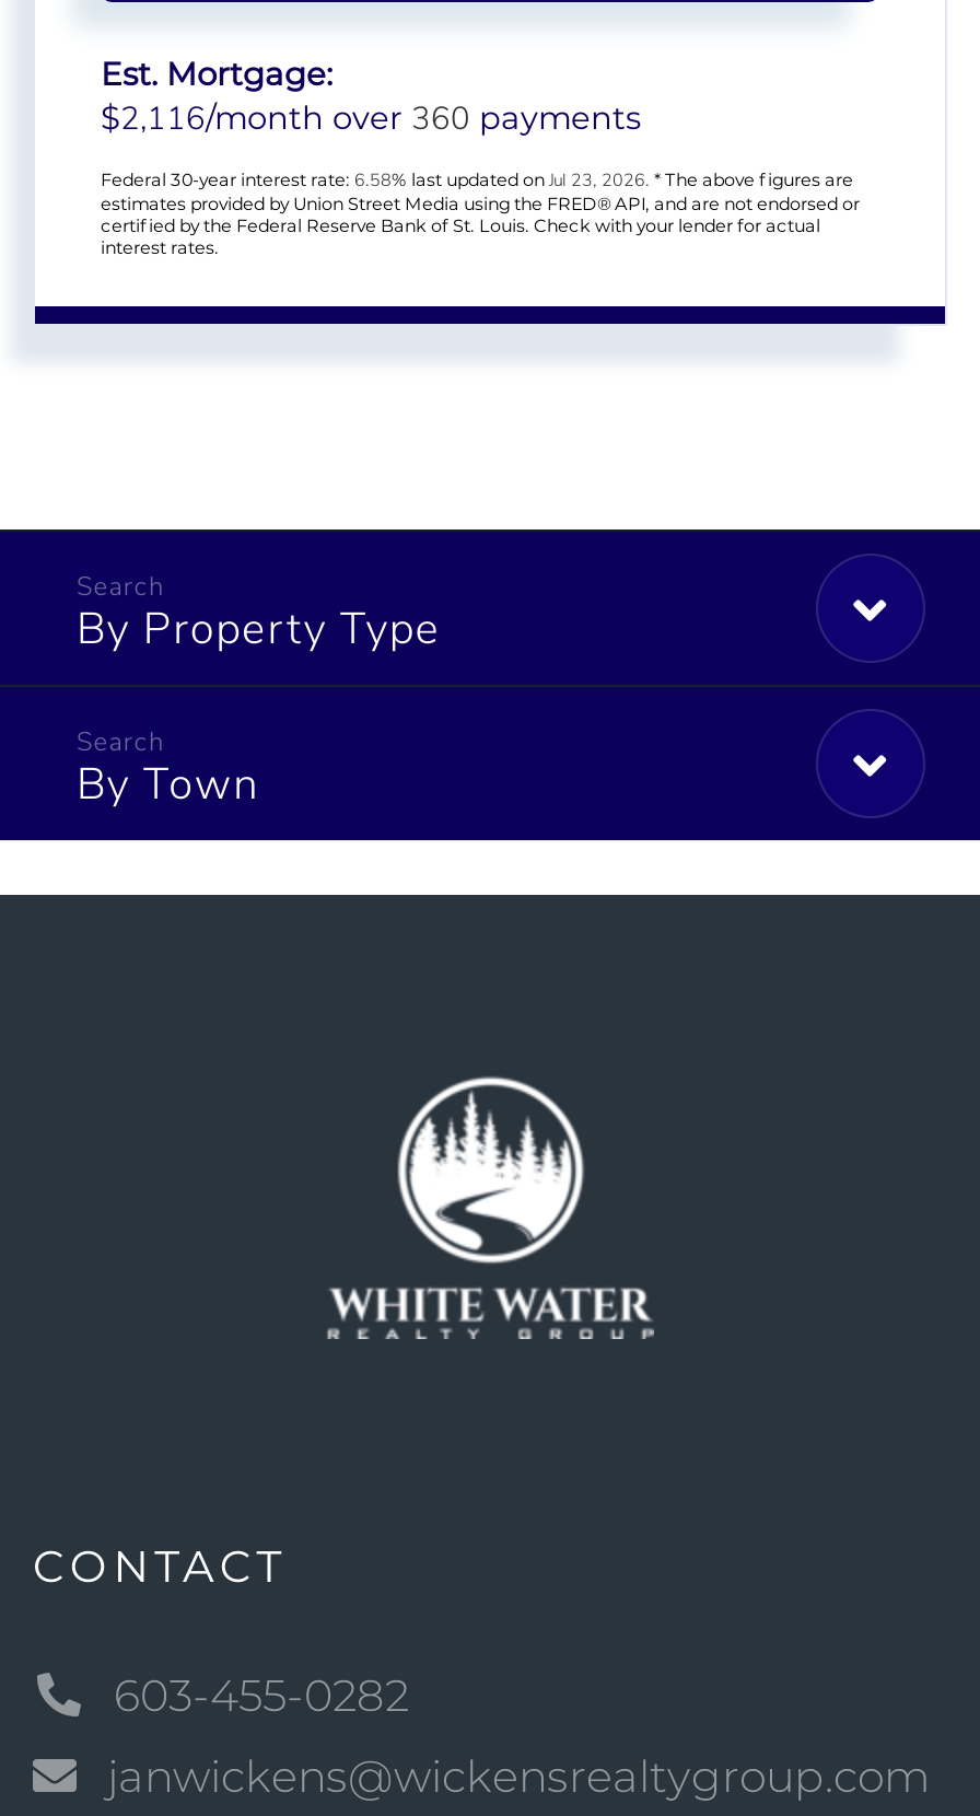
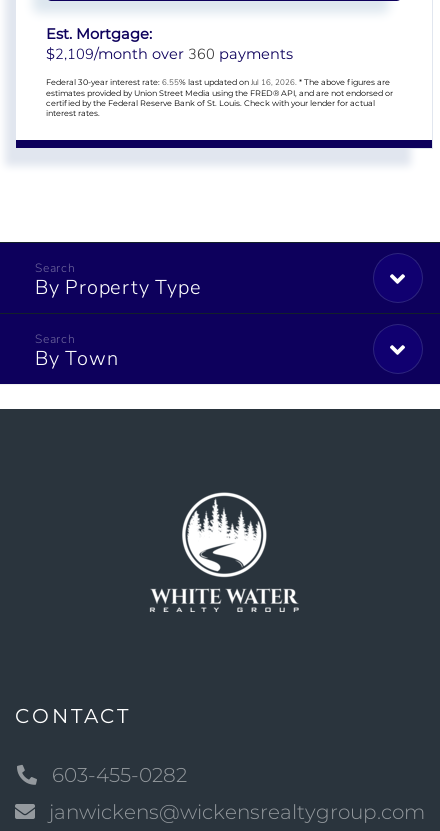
[101,97,641,141] $2,116/month over 360 payments -> [46,44,293,64] $2,109/month over 360 payments
[101,170,853,194] Federal 30-year interest rate: 6.58% last updated on Jul 23, 2026. * The above figures are -> [46,77,390,88] Federal 30-year interest rate: 6.55% last updated on Jul 16, 2026. * The above figures are

